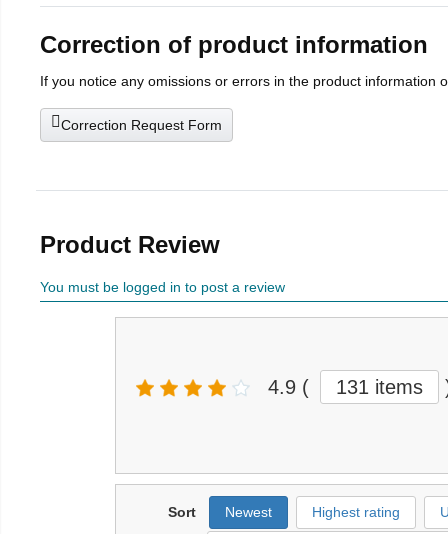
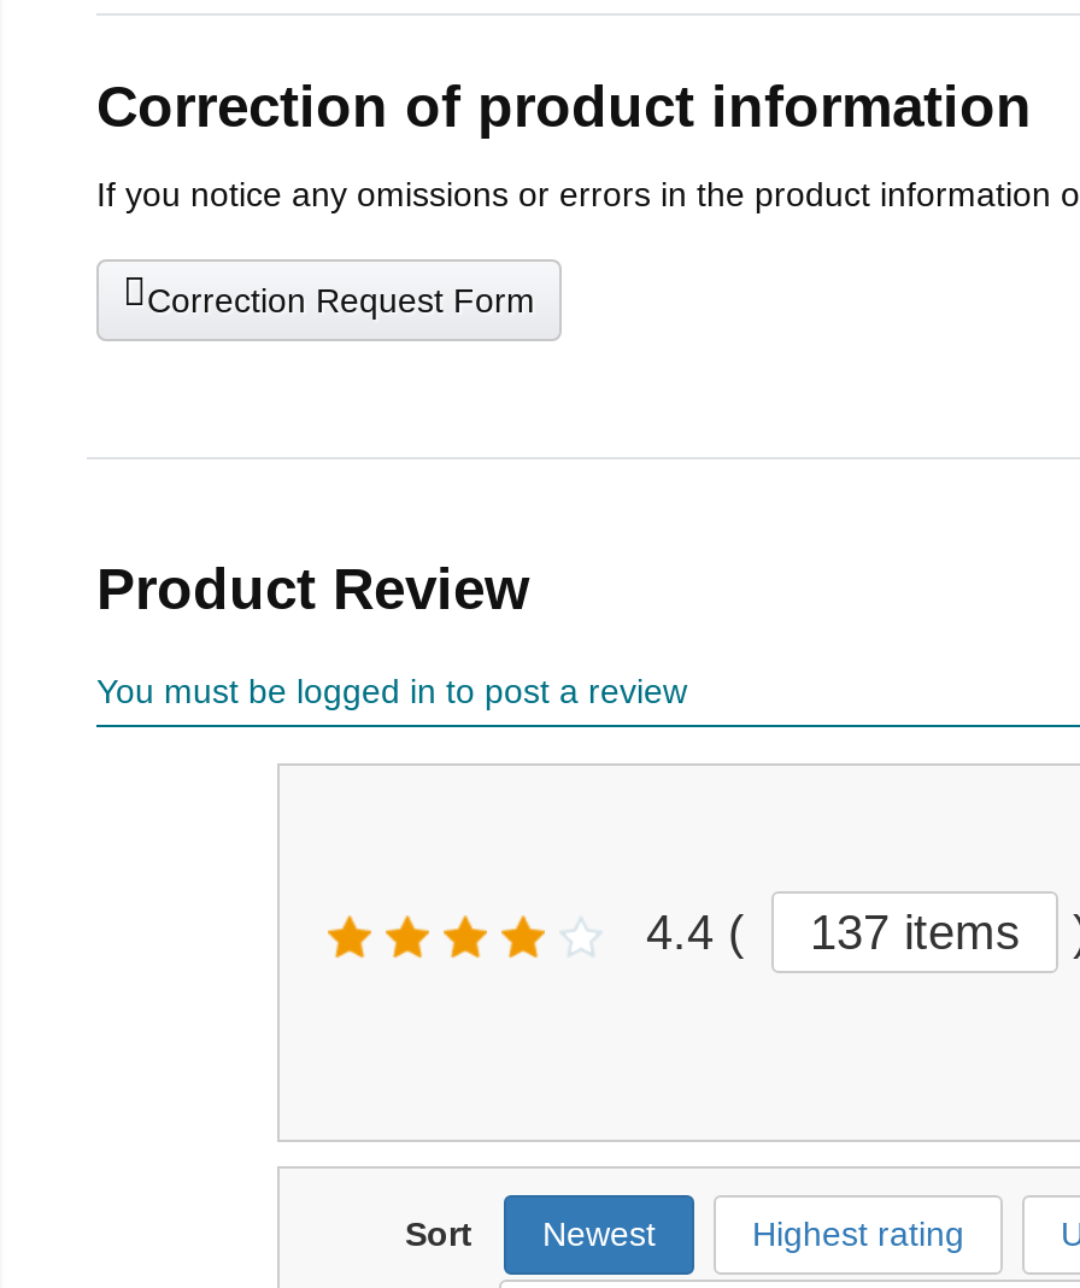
[262,376,315,398] 4.9 ( -> [632,906,759,959] 4.4 (
[336,376,423,398] 131 items -> [810,906,1020,959] 137 items

